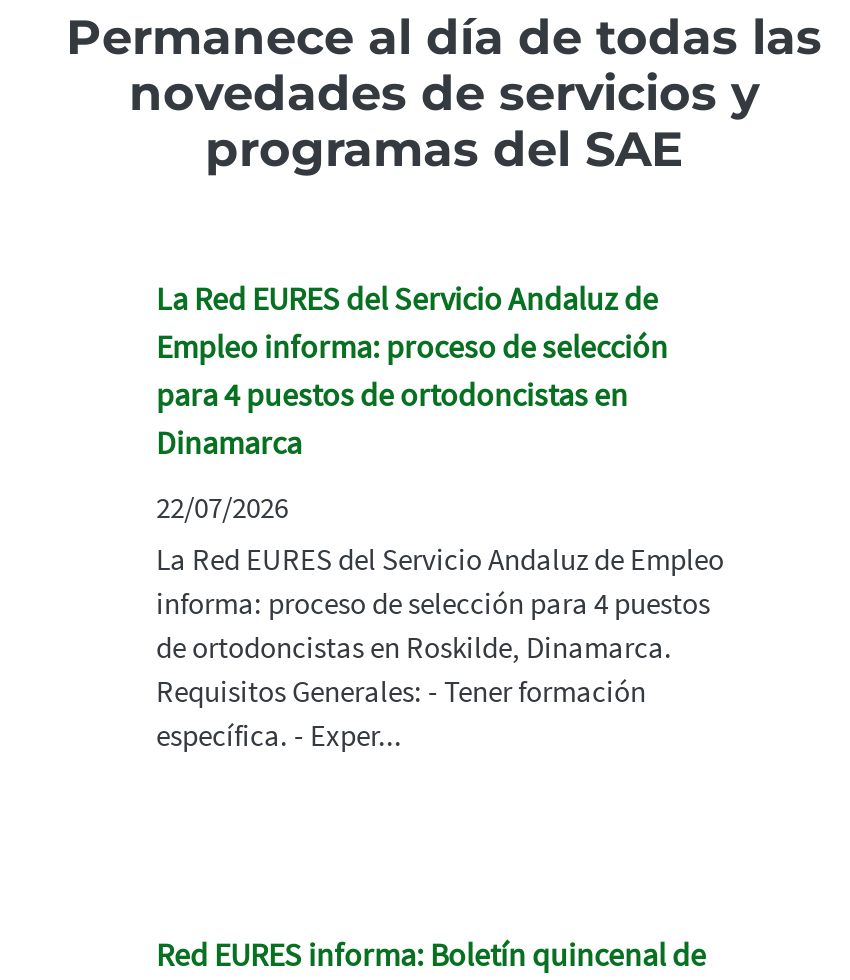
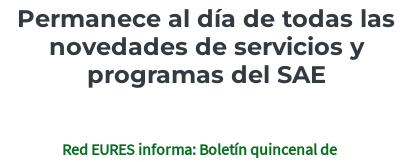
[156,278,724,754] La Red EURES del Servicio Andaluz de | Empleo informa: proceso de selección | para 4 puestos de ortodoncistas en | Dinamarca | 22/07/2026 | La Red EURES del Servicio Andaluz de Empleo | informa: proceso de selección para 4 puestos | de ortodoncistas en Roskilde, Dinamarca. | Requisitos Generales: - Tener formación | específica. - Exper... -> none

